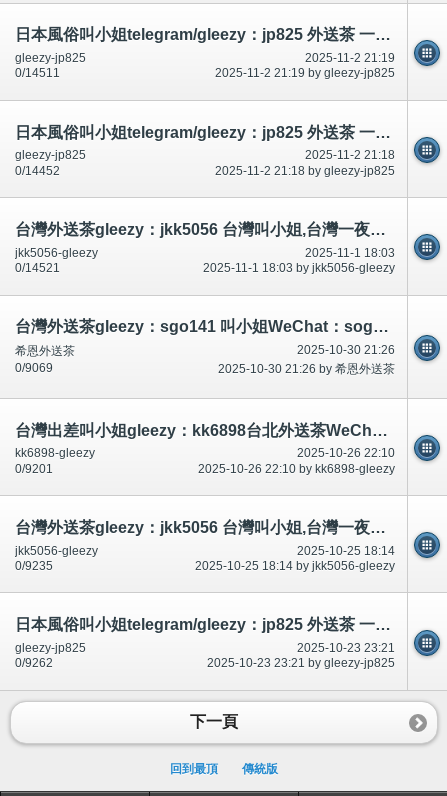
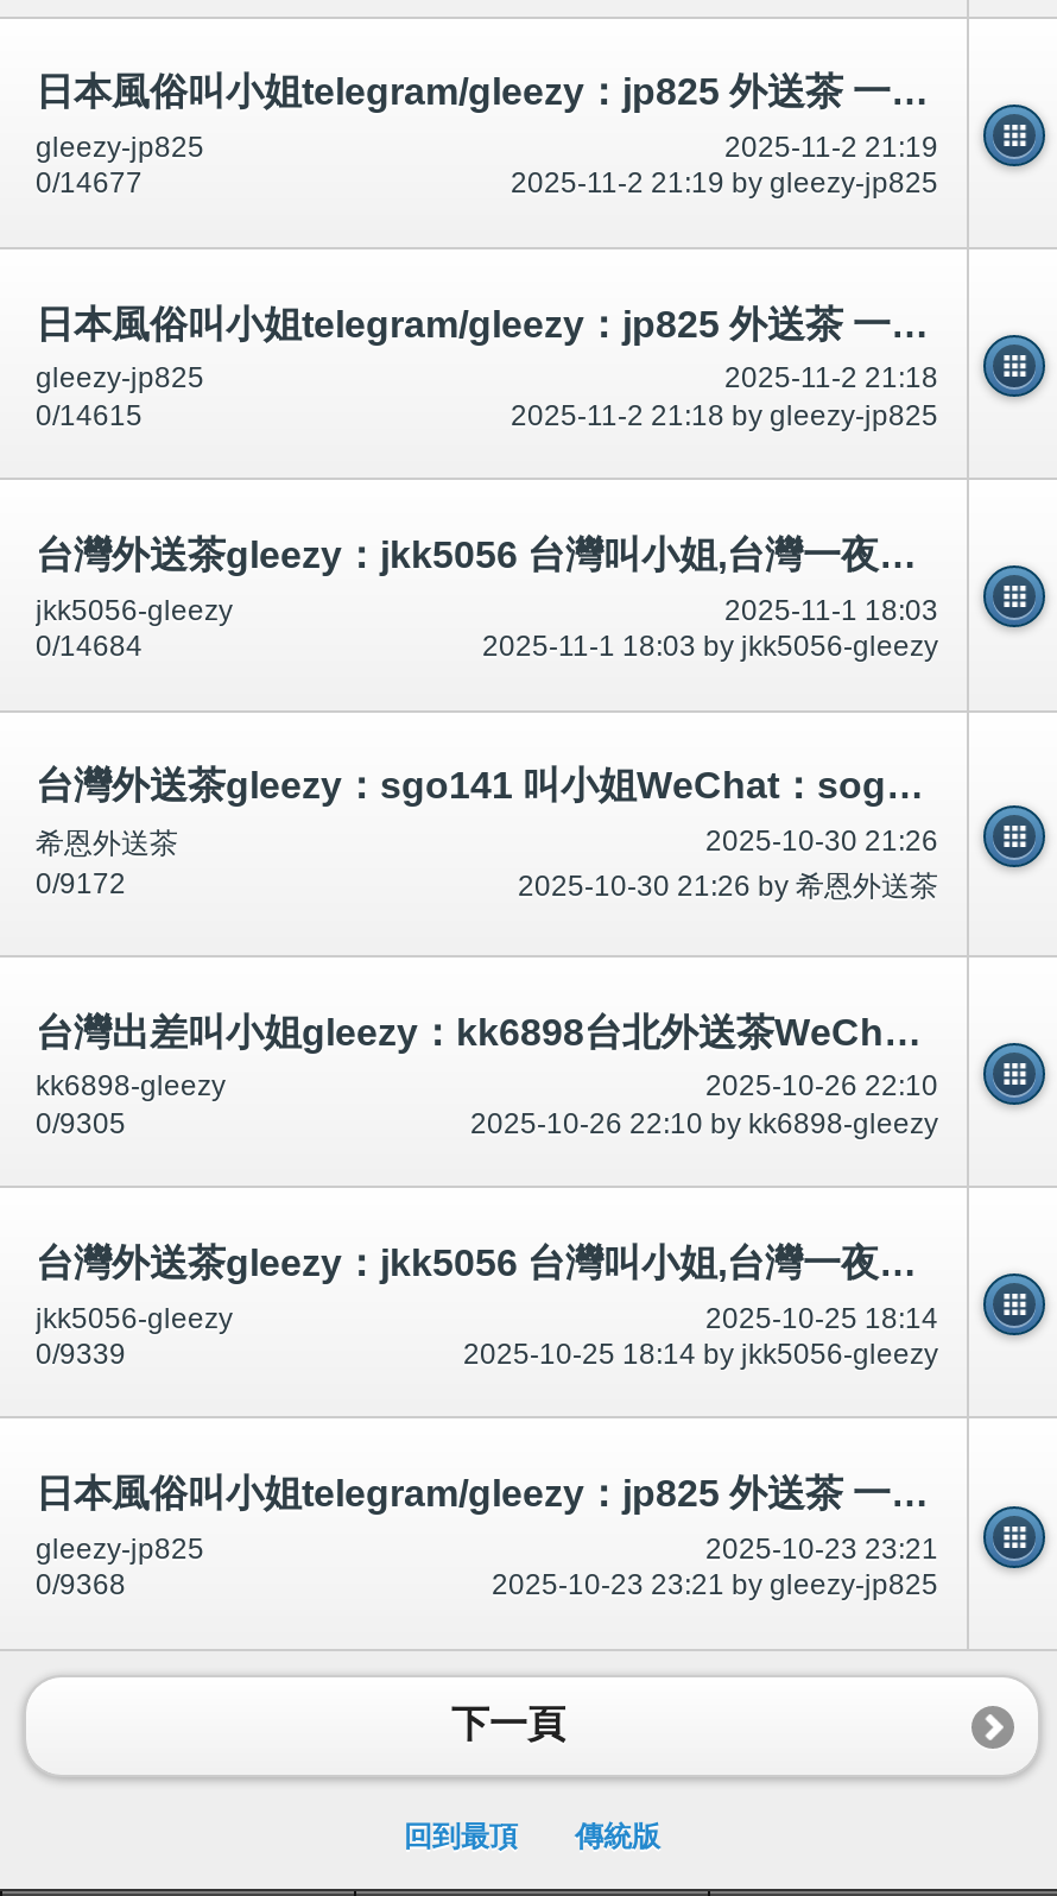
[15,66,60,80] 0/14511 -> [36,167,143,200] 0/14677
[15,164,60,178] 0/14452 -> [36,398,143,431] 0/14615
[15,261,60,275] 0/14521 -> [36,630,143,663] 0/14684
[15,361,53,375] 0/9069 -> [36,868,126,901] 0/9172
[15,462,53,476] 0/9201 -> [36,1106,126,1140] 0/9305
[15,559,53,573] 0/9235 -> [36,1337,126,1371] 0/9339
[15,656,53,670] 0/9262 -> [36,1569,126,1602] 0/9368

